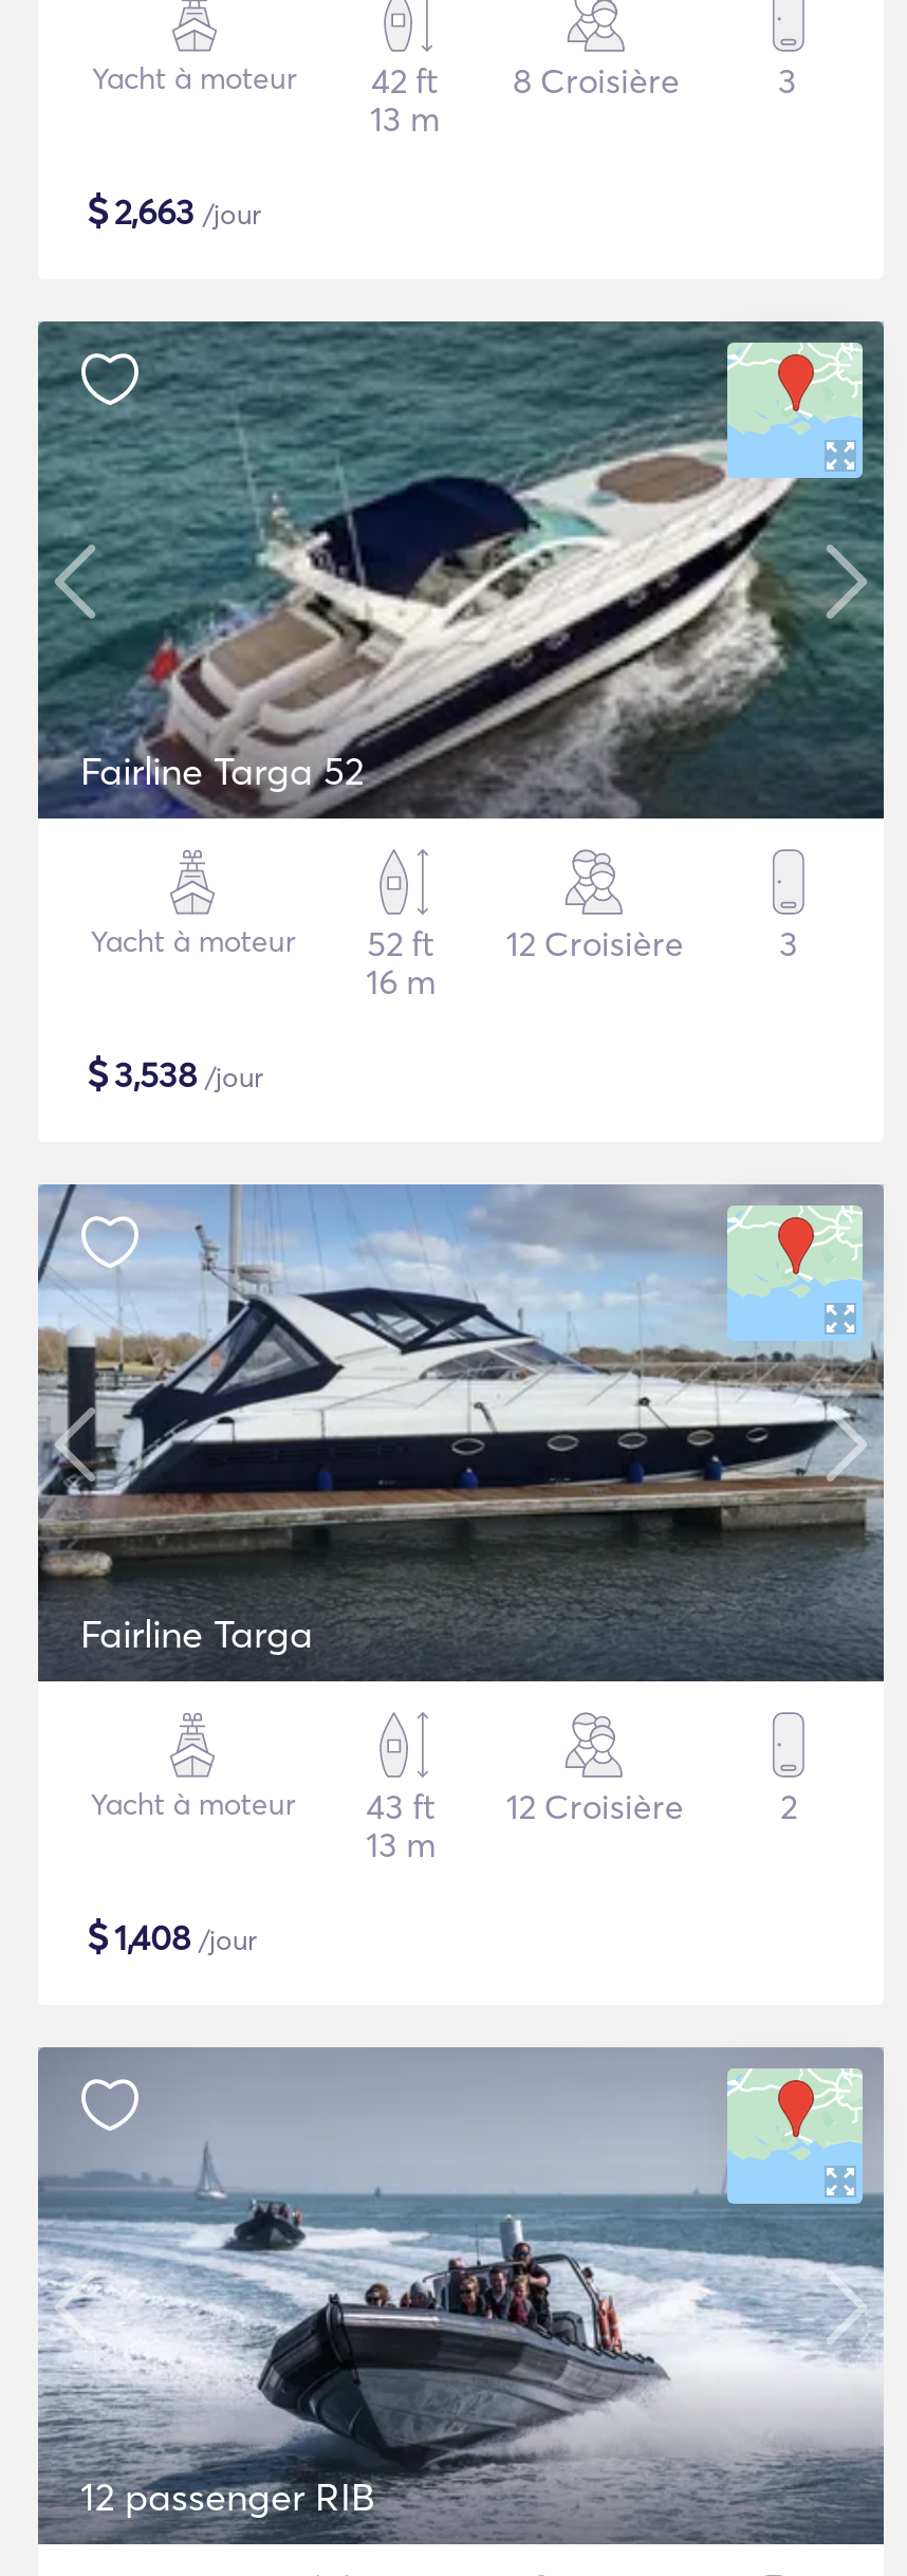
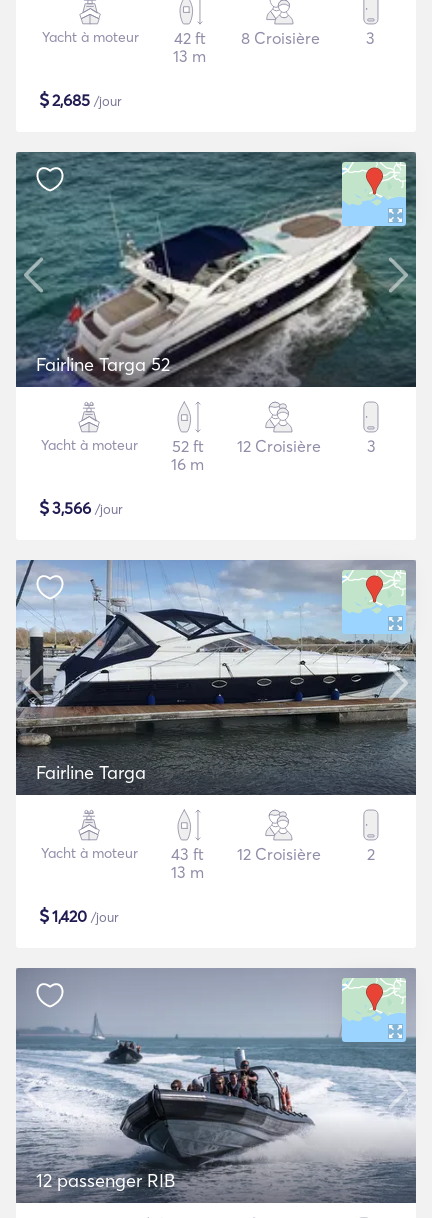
[87,186,262,235] $2,663 /jour -> [39,88,122,111] $2,685 /jour
[87,1049,264,1098] $3,538 /jour -> [39,496,123,519] $3,566 /jour
[87,1912,258,1961] $1,408 /jour -> [39,904,119,927] $1,420 /jour

